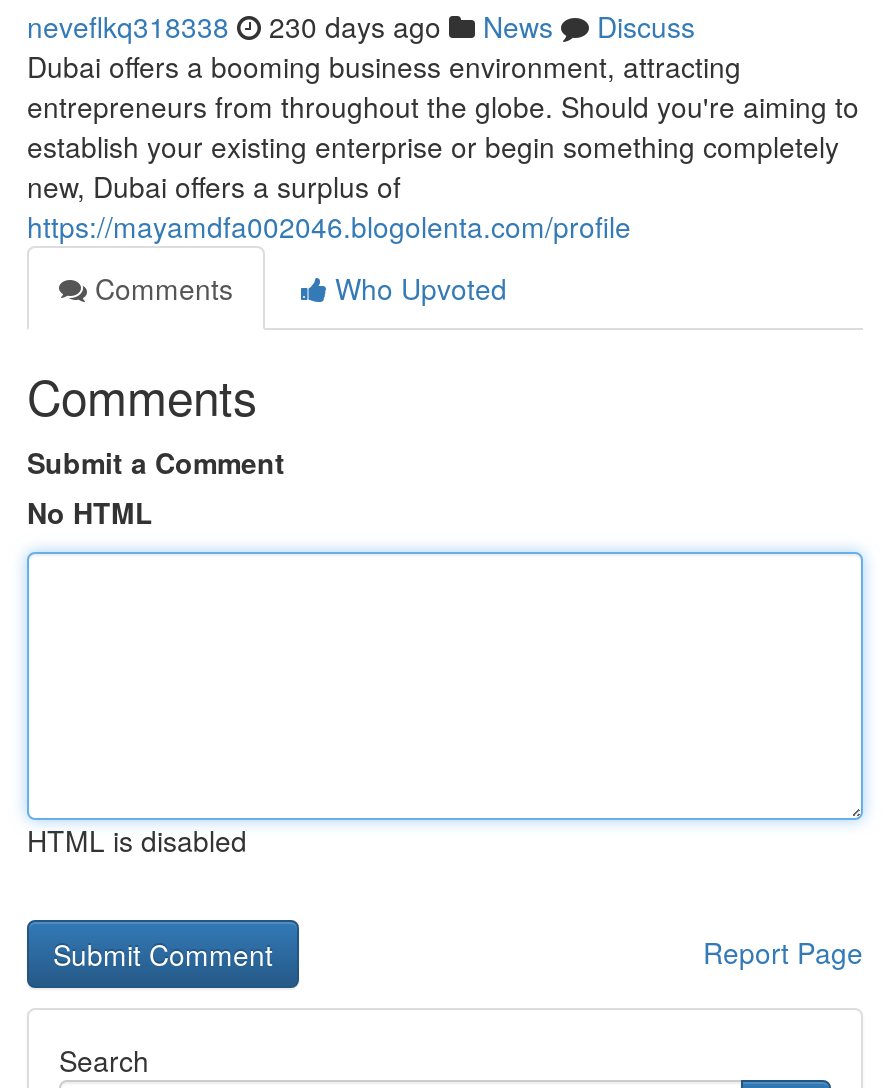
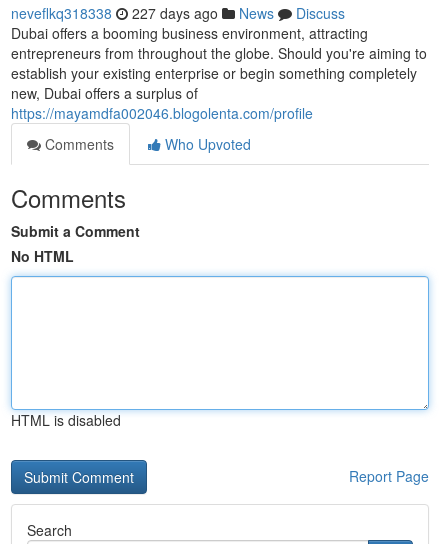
[27,6,695,46] neveflkq318338 230 days ago News Discuss -> [11,3,345,23] neveflkq318338 227 days ago News Discuss

